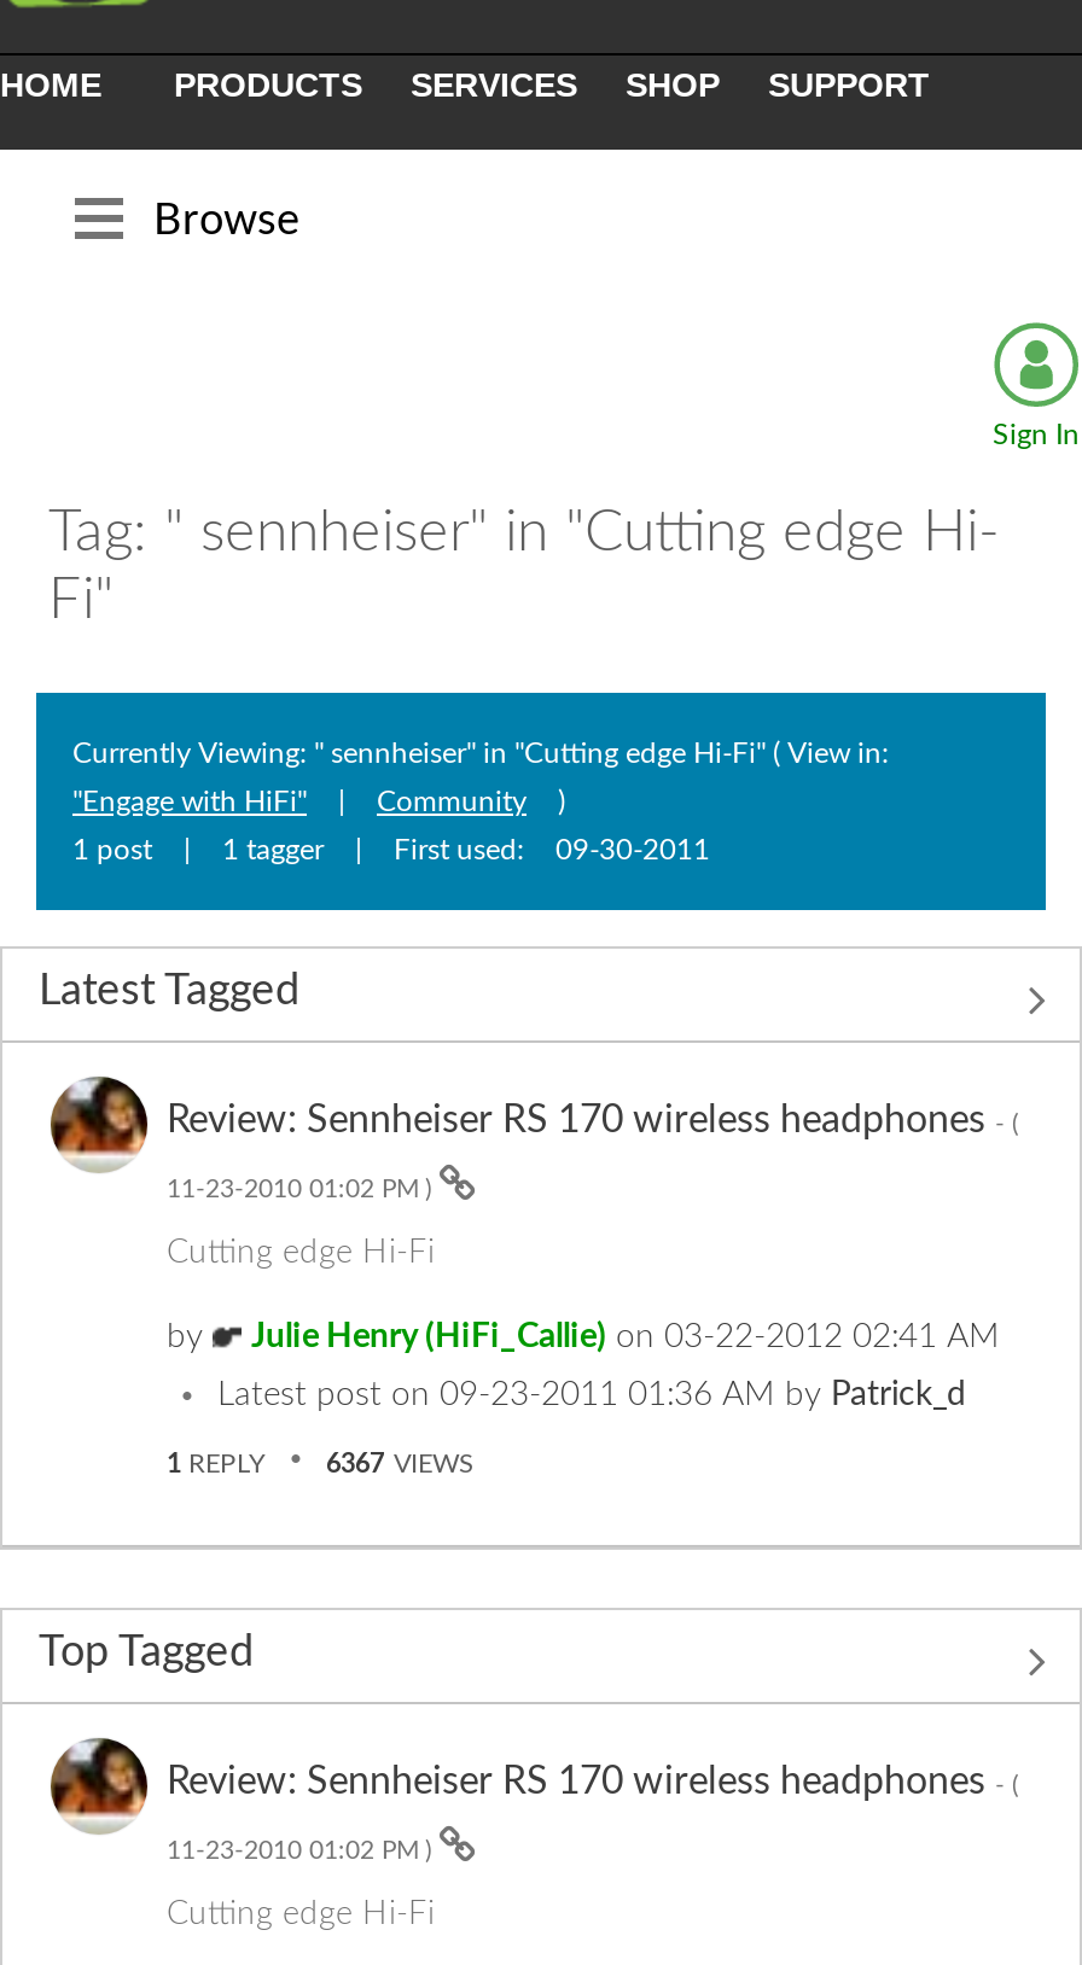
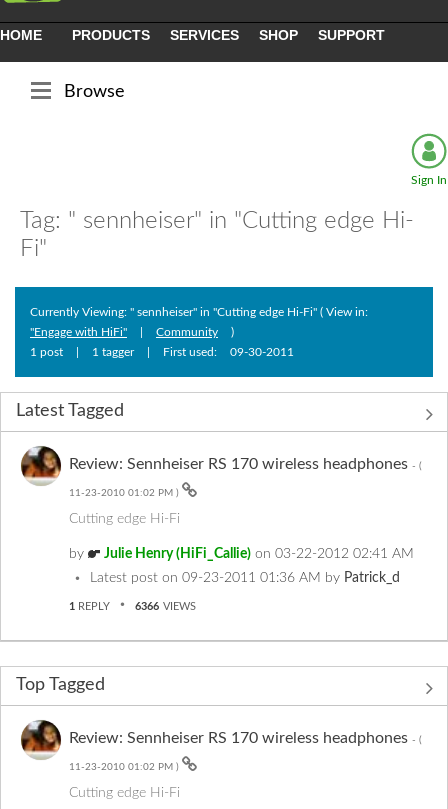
[326,1451,473,1477] 6367 VIEWS -> [135,601,196,612] 6366 VIEWS

